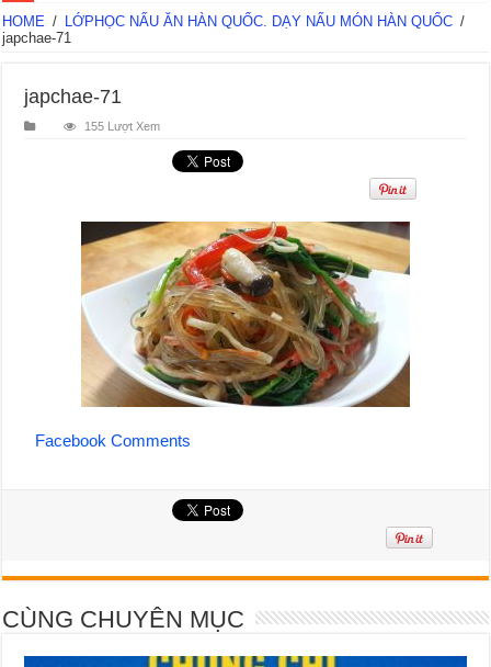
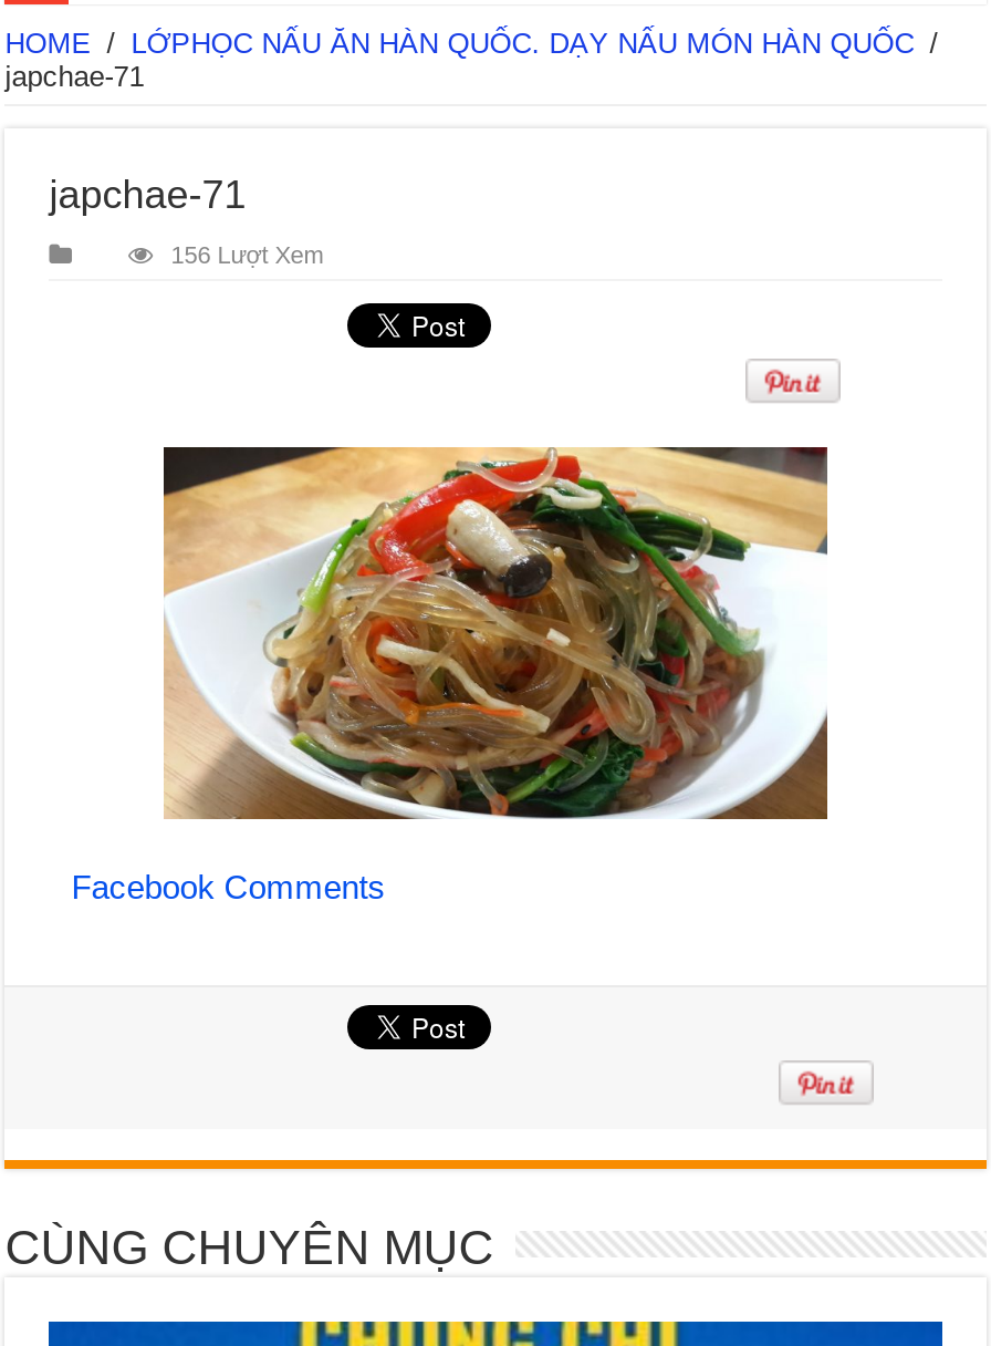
[85,119,160,132] 155 Lượt Xem -> [171,241,323,267] 156 Lượt Xem

